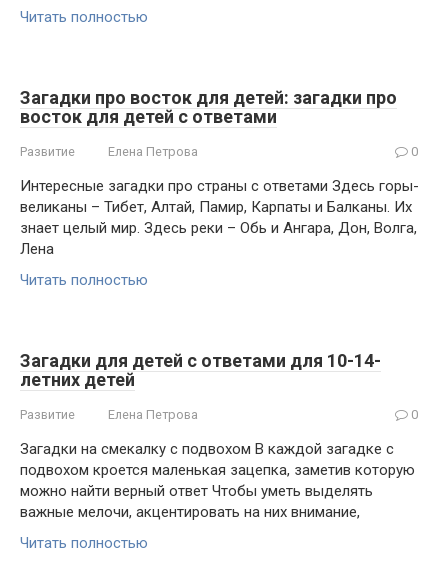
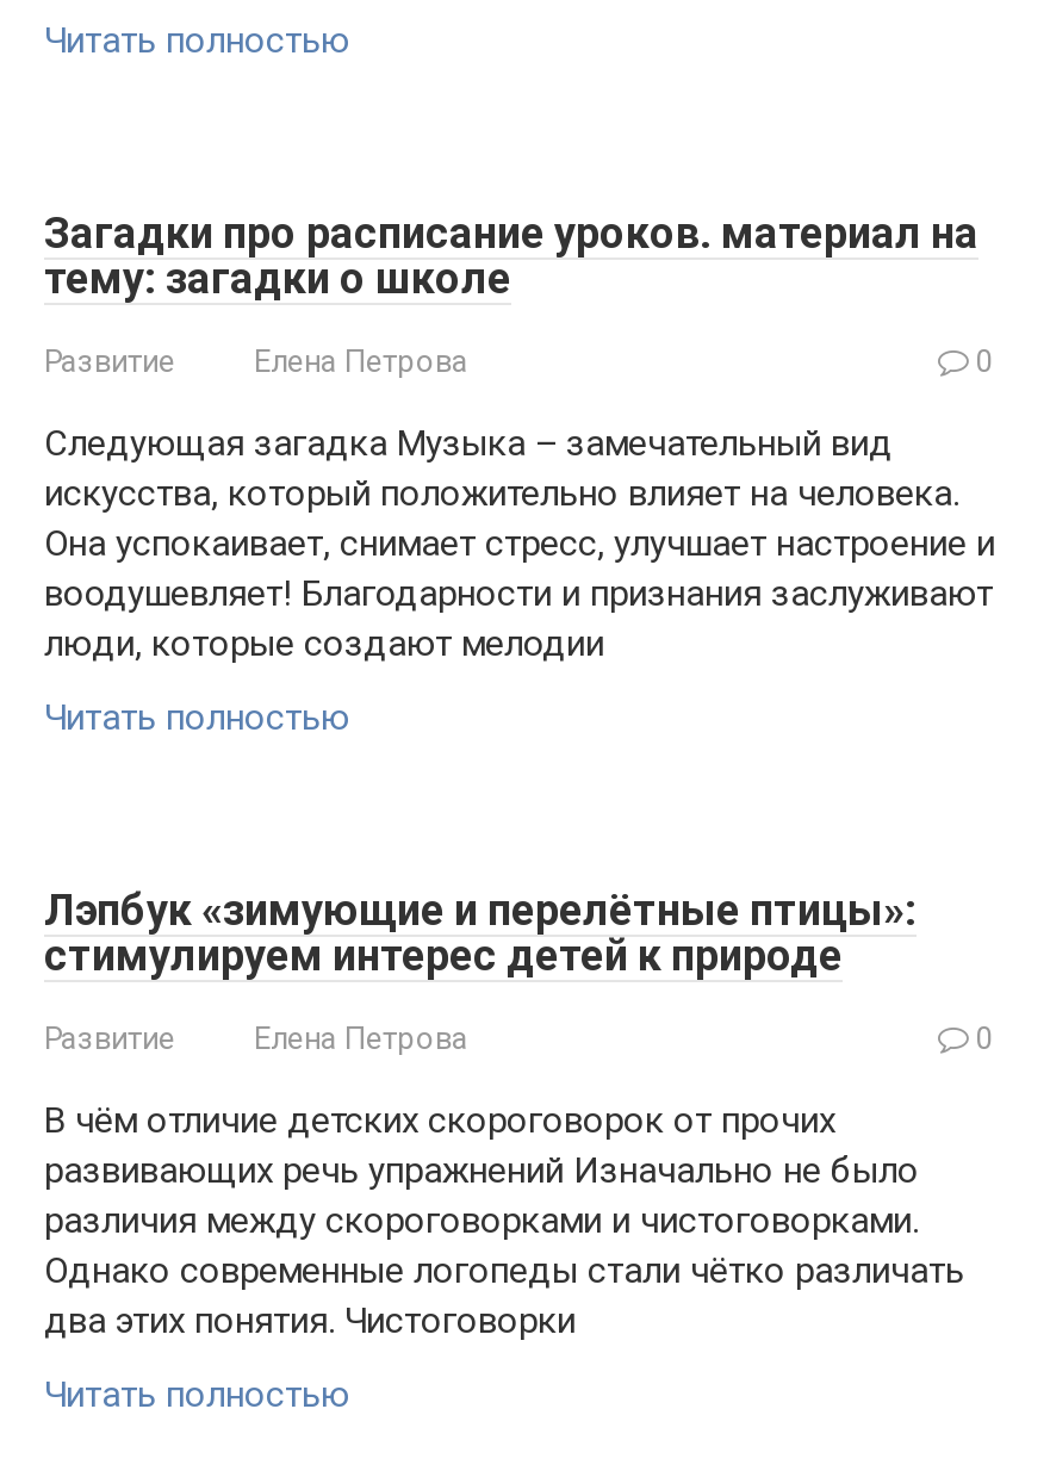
[20,87,397,127] Загадки про восток для детей: загадки про | восток для детей с ответами -> [44,207,978,303] Загадки про расписание уроков. материал на | тему: загадки о школе
[20,177,419,258] Интересные загадки про страны с ответами Здесь горы- | великаны – Тибет, Алтай, Памир, Карпаты и Балканы. Их | знает целый мир. Здесь реки – Обь и Ангара, Дон, Волга, | Лена -> [44,422,995,665] Следующая загадка Музыка – замечательный вид | искусства, который положительно влияет на человека. | Она успокаивает, снимает стресс, улучшает настроение и | воодушевляет! Благодарности и признания заслуживают | люди, которые создают мелодии
[20,350,381,390] Загадки для детей с ответами для 10-14- | летних детей -> [44,885,917,980] Лэпбук «зимующие и перелётные птицы»: | стимулируем интерес детей к природе
[20,440,415,521] Загадки на смекалку с подвохом В каждой загадке с | подвохом кроется маленькая зацепка, заметив которую | можно найти верный ответ Чтобы уметь выделять | важные мелочи, акцентировать на них внимание, -> [44,1099,964,1342] В чём отличие детских скороговорок от прочих | развивающих речь упражнений Изначально не было | различия между скороговорками и чистоговорками. | Однако современные логопеды стали чётко различать | два этих понятия. Чистоговорки

